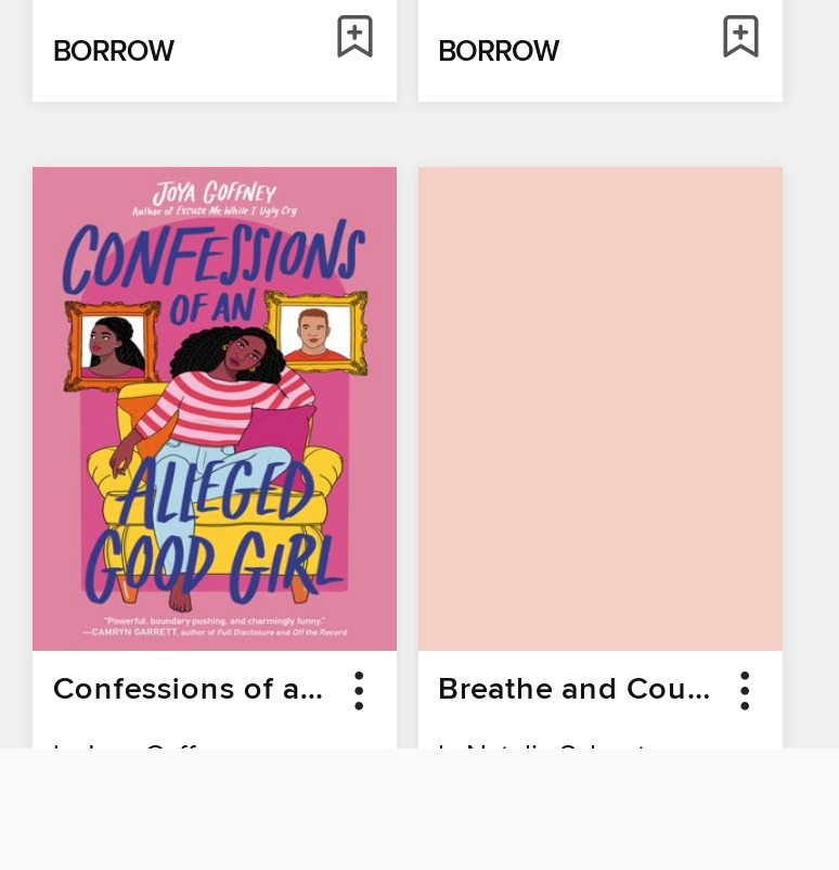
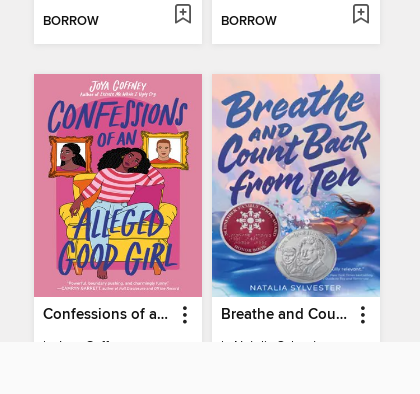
none -> [211,77,381,298] [image]

